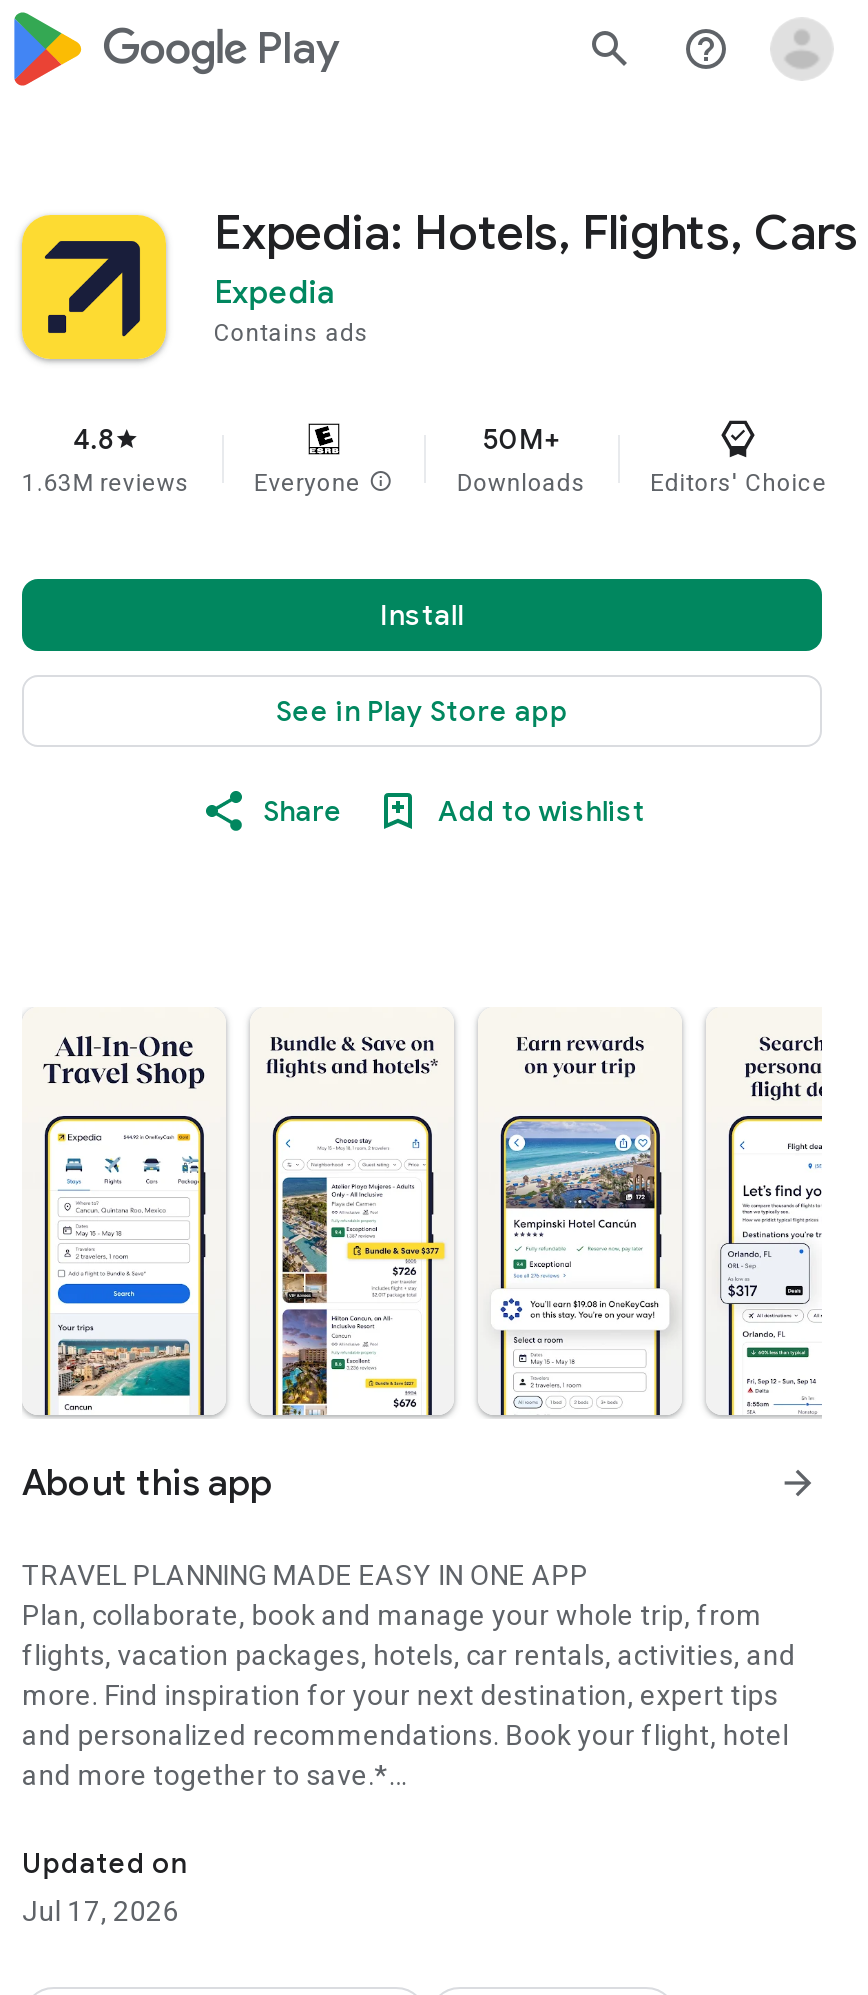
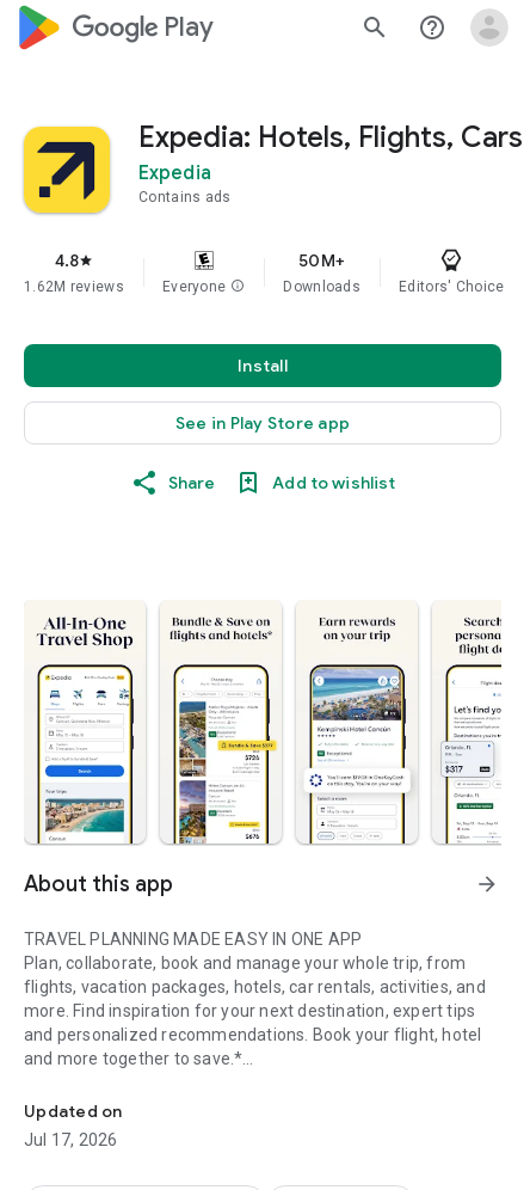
[22,469,190,497] 1.63M reviews -> [24,278,124,295] 1.62M reviews

